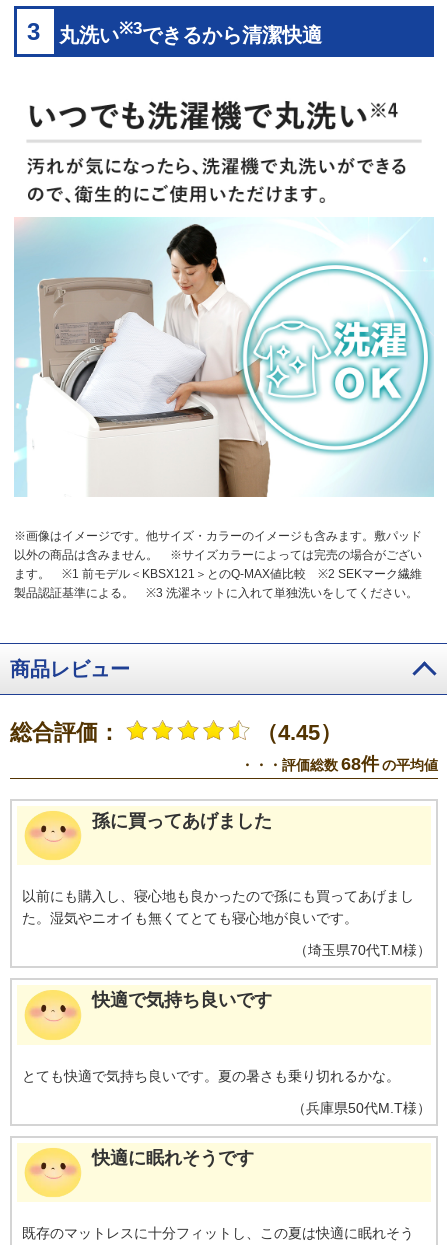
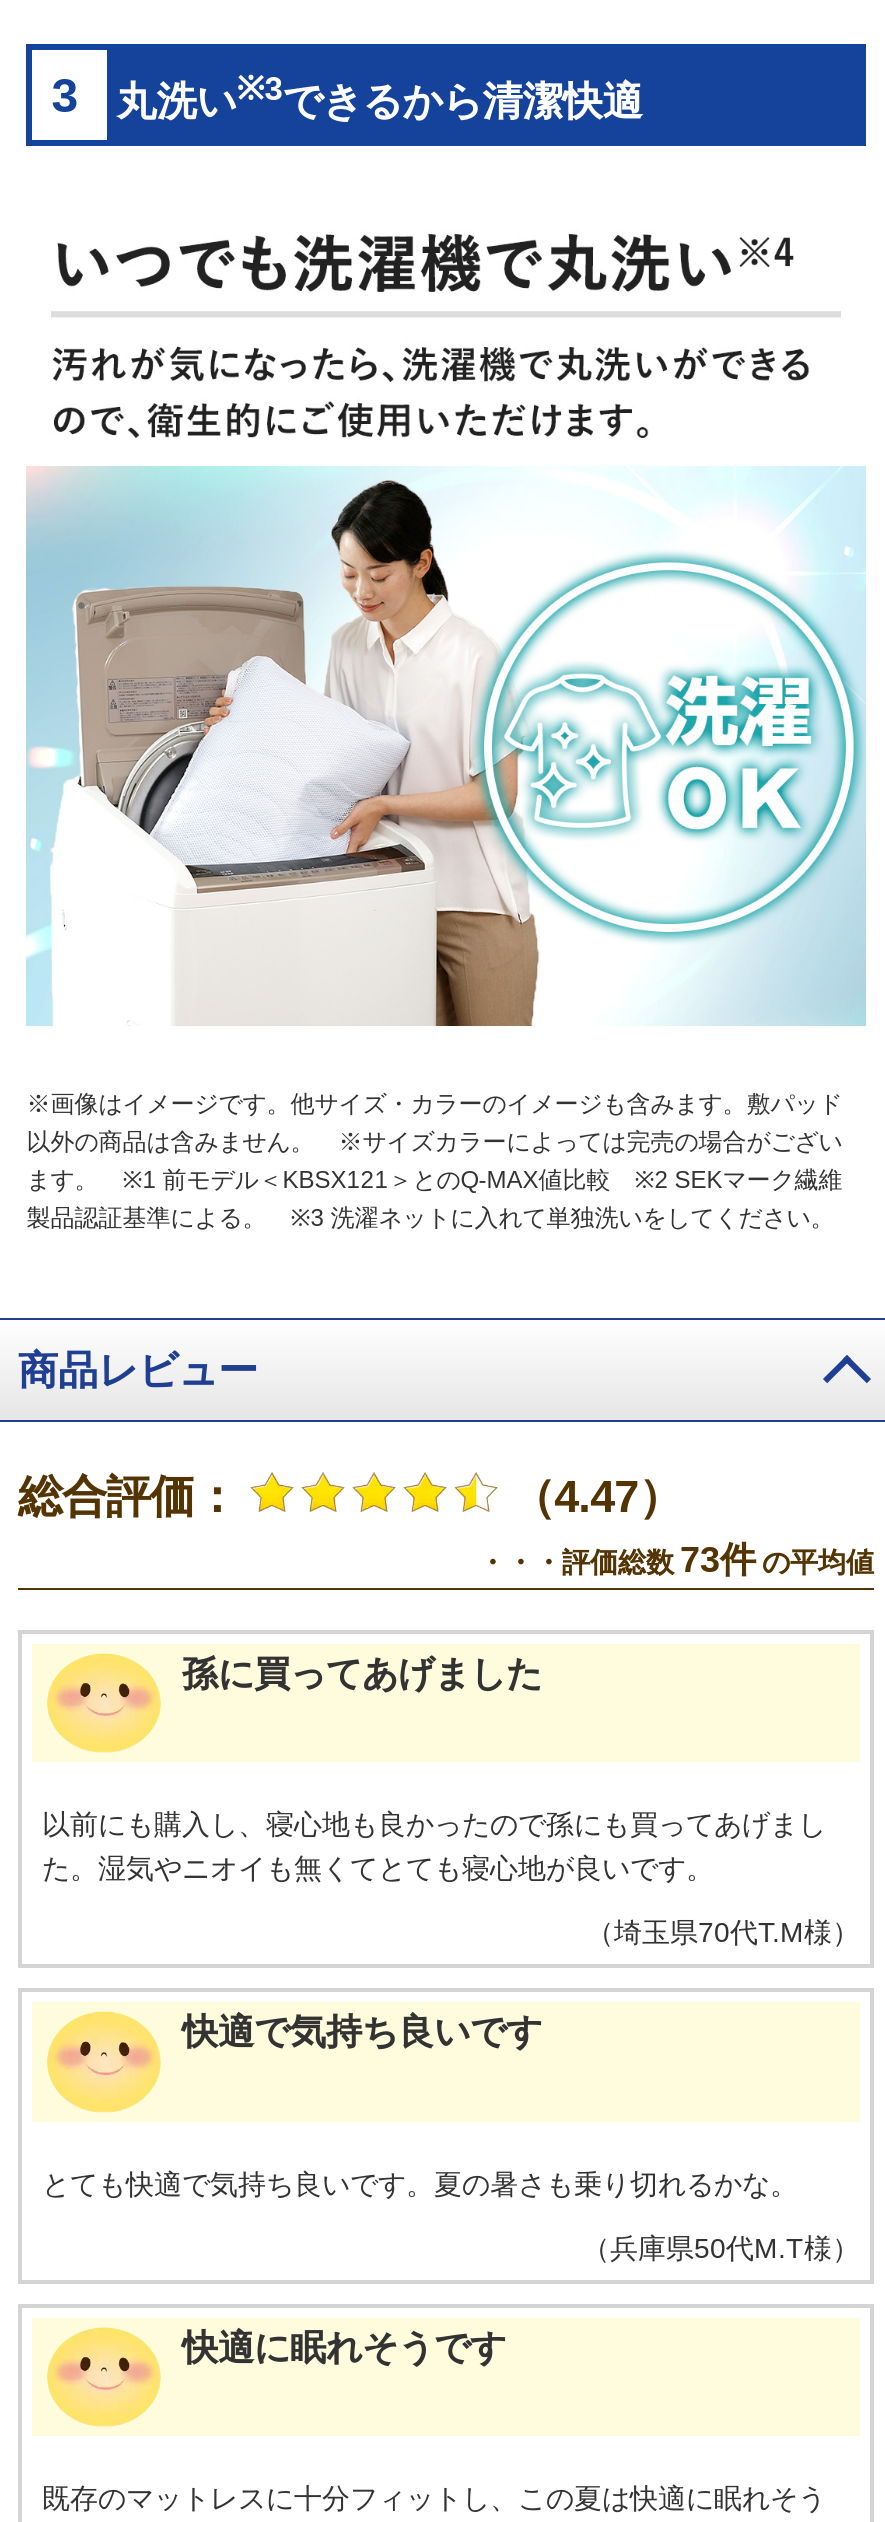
[256,720,342,745] （4.45） -> [510,1472,682,1522] （4.47）
[240,754,438,774] ・・・評価総数 68件 の平均値 -> [478,1540,874,1580] ・・・評価総数 73件 の平均値

